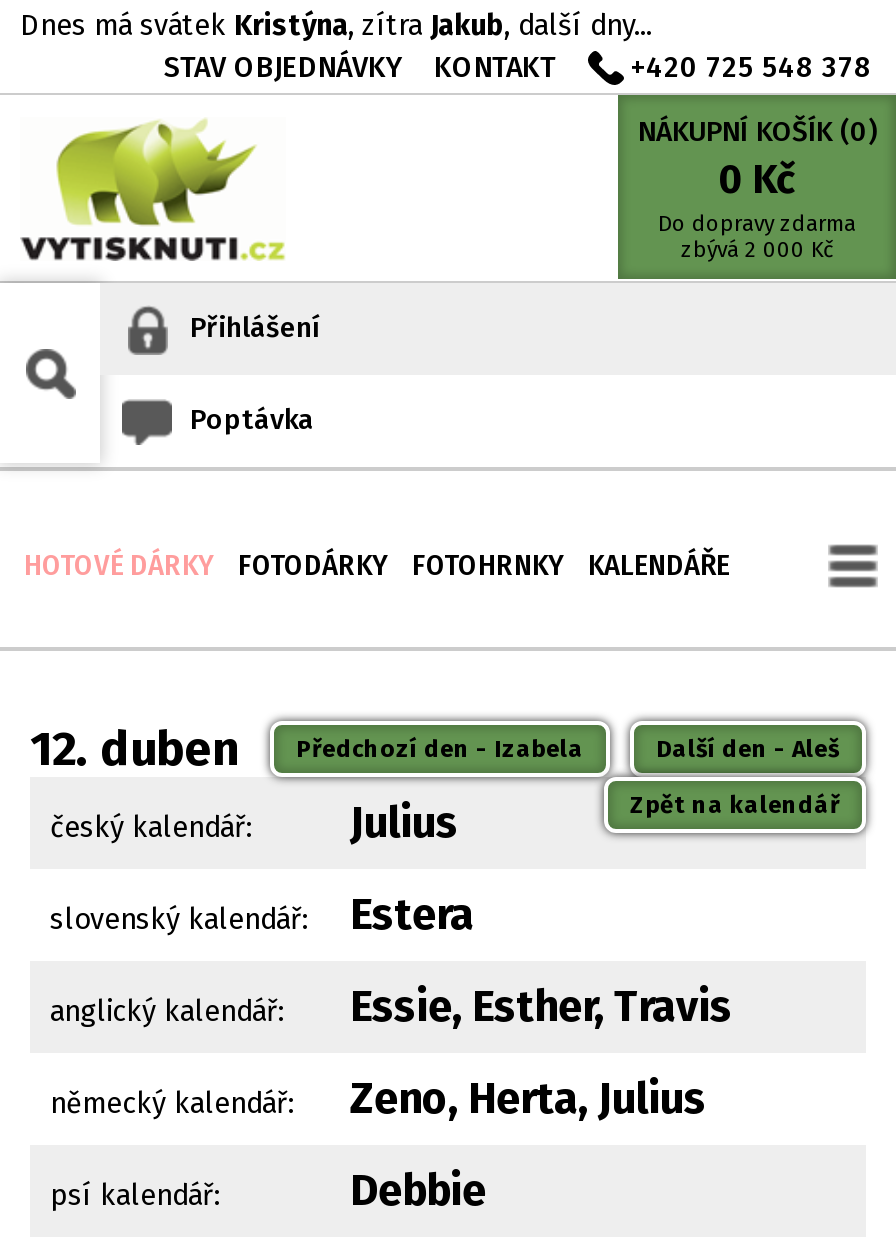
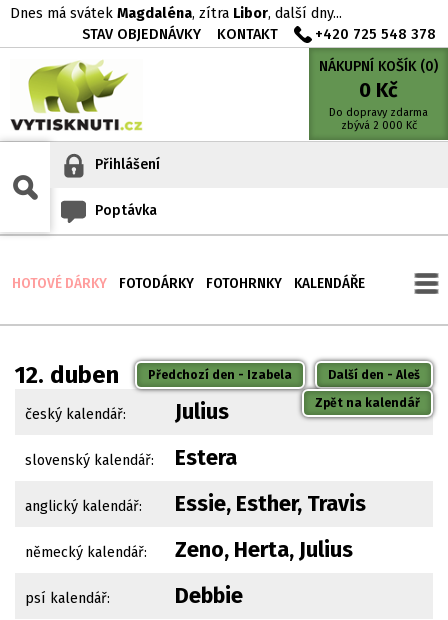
[20,9,652,43] Dnes má svátek Kristýna, zítra Jakub, další dny... -> [10,5,342,22] Dnes má svátek Magdaléna, zítra Libor, další dny...

